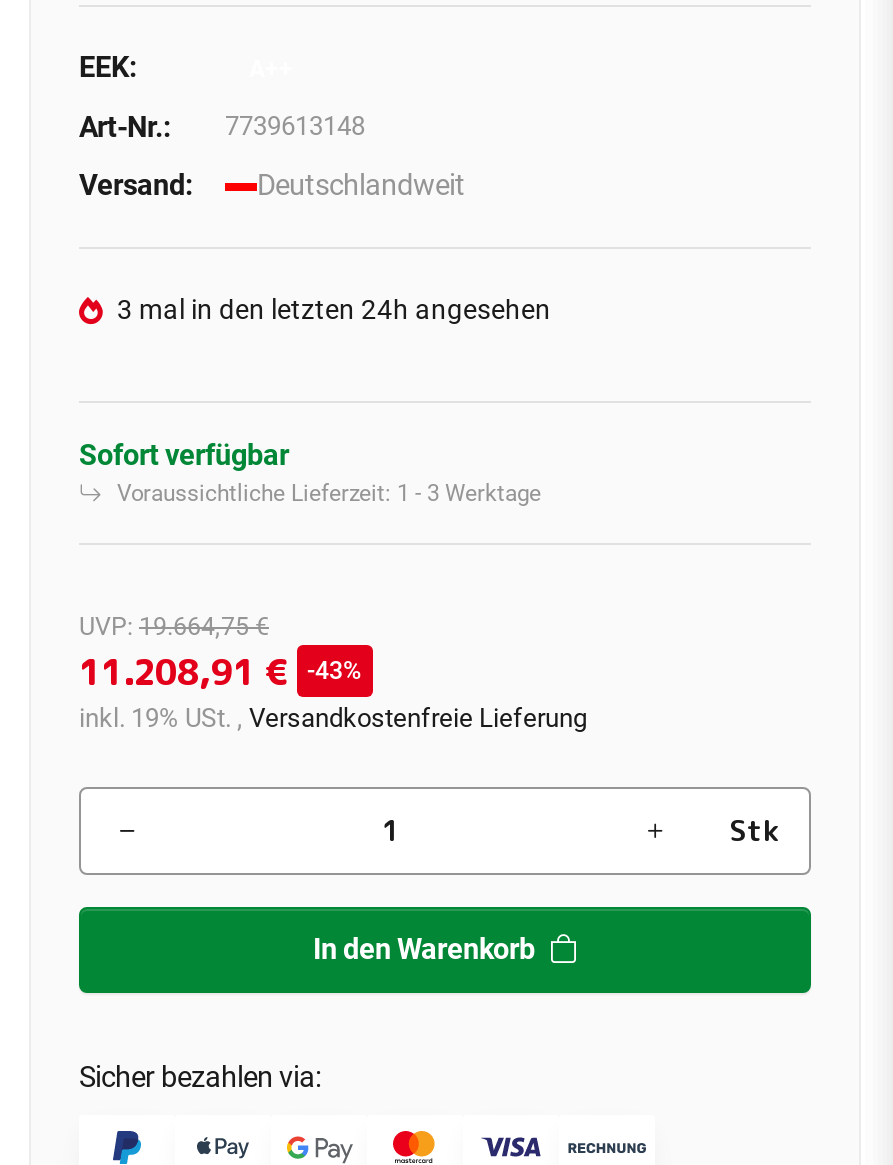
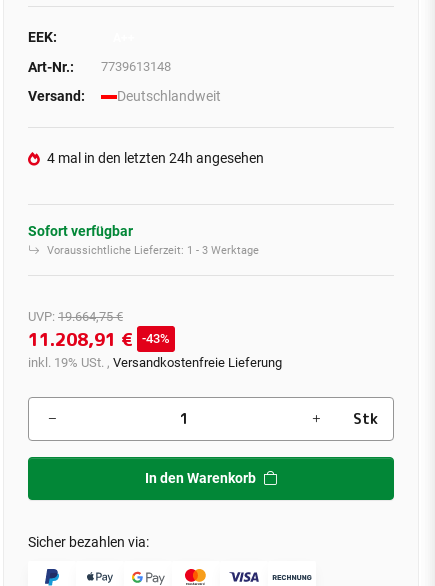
[117,293,551,325] 3 mal in den letzten 24h angesehen -> [47,150,264,166] 4 mal in den letzten 24h angesehen

